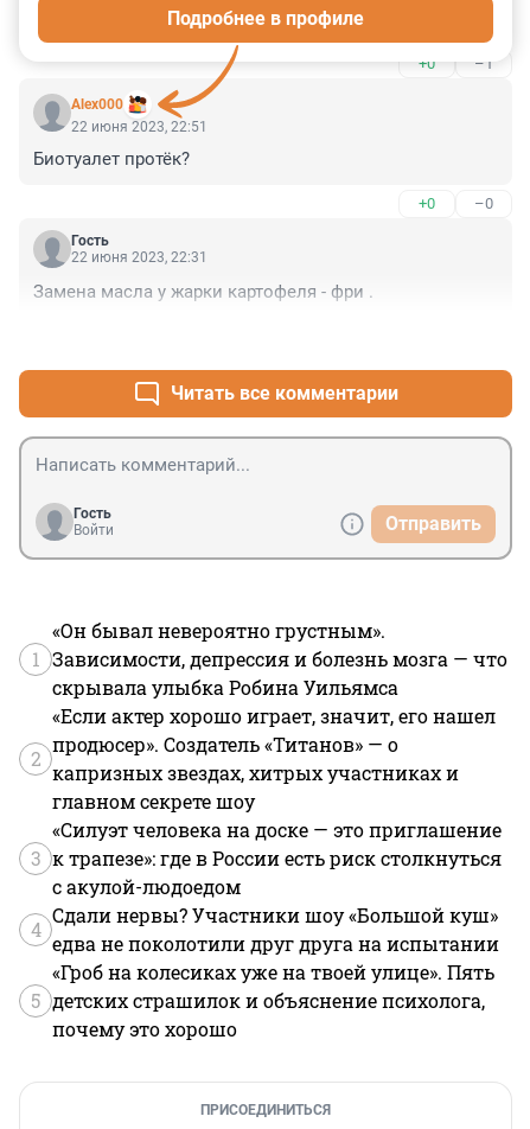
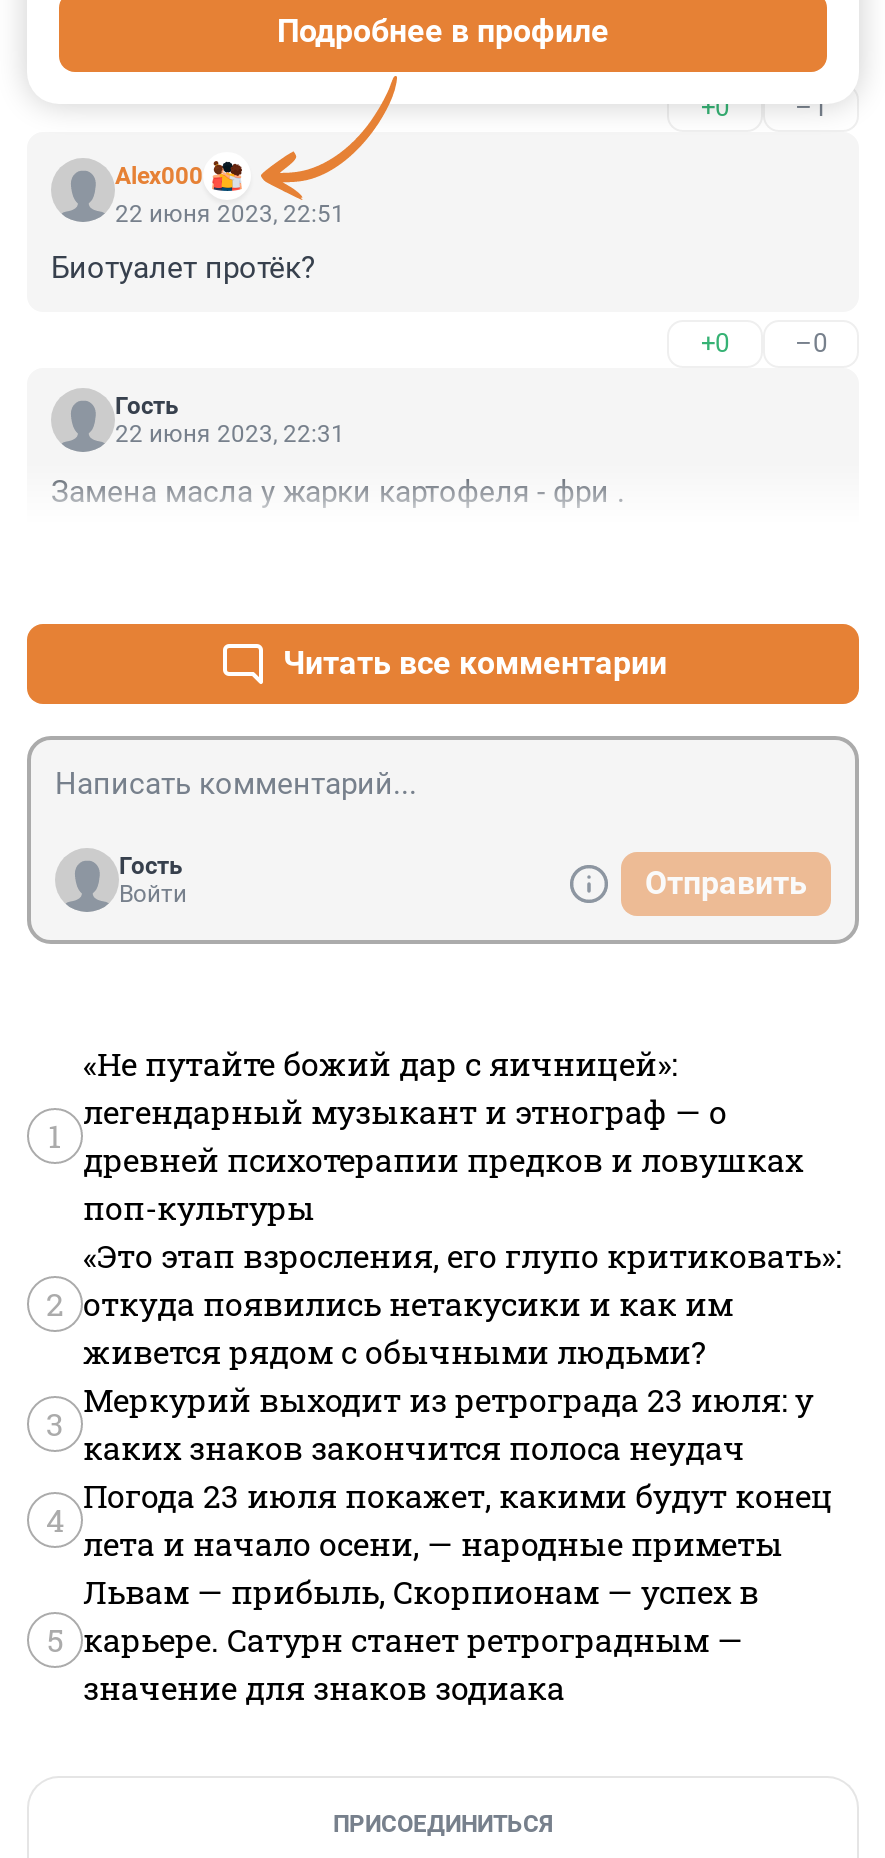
[52,618,507,700] «Он бывал невероятно грустным». | Зависимости, депрессия и болезнь мозга — что | скрывала улыбка Робина Уильямса -> [83,1042,803,1228] «Не путайте божий дар с яичницей»: | легендарный музыкант и этнограф — о | древней психотерапии предков и ловушках | поп-культуры
[52,703,496,814] «Если актер хорошо играет, значит, его нашел | продюсер». Создатель «Титанов» — о | капризных звездах, хитрых участниках и | главном секрете шоу -> [83,1234,841,1372] «Это этап взросления, его глупо критиковать»: | откуда появились нетакусики и как им | живется рядом с обычными людьми?
[52,817,502,899] «Силуэт человека на доске — это приглашение | к трапезе»: где в России есть риск столкнуться | с акулой-людоедом -> [83,1378,813,1468] Меркурий выходит из ретрограда 23 июля: у | каких знаков закончится полоса неудач
[52,903,499,956] Сдали нервы? Участники шоу «Большой куш» | едва не поколотили друг друга на испытании -> [83,1474,833,1564] Погода 23 июля покажет, какими будут конец | лета и начало осени, — народные приметы
[52,960,494,1041] «Гроб на колесиках уже на твоей улице». Пять | детских страшилок и объяснение психолога, | почему это хорошо -> [83,1570,759,1708] Львам — прибыль, Скорпионам — успех в | карьере. Сатурн станет ретроградным — | значение для знаков зодиака

